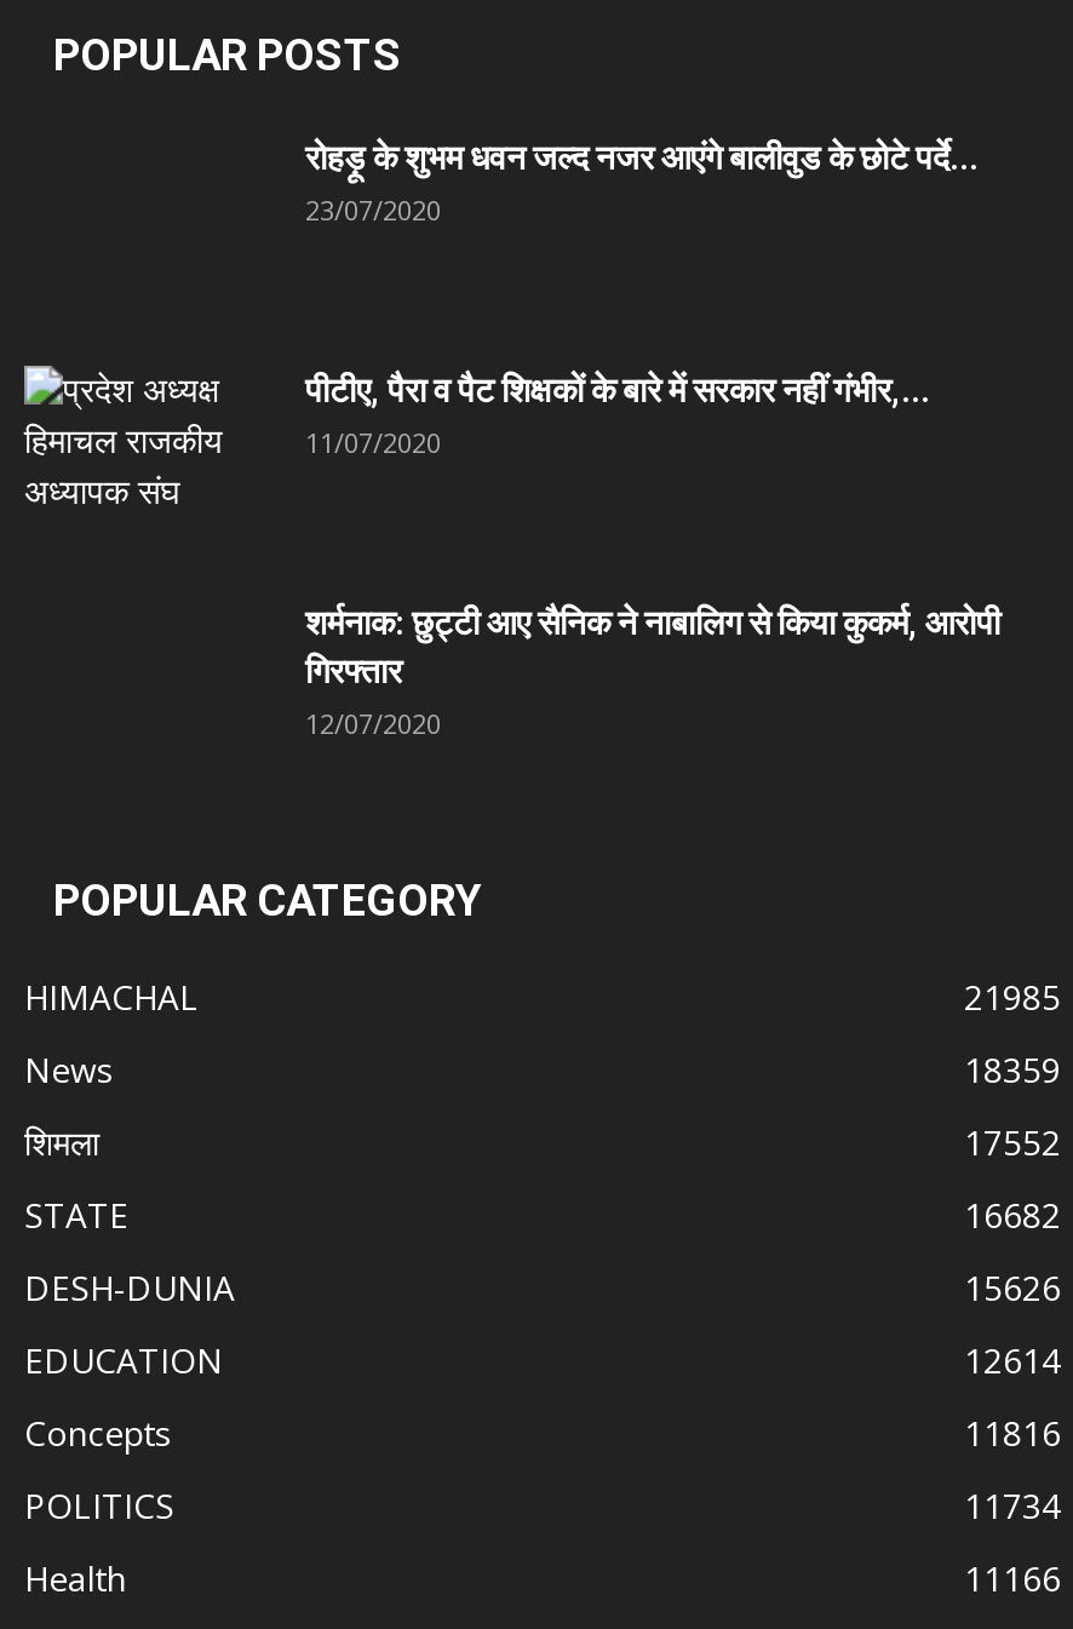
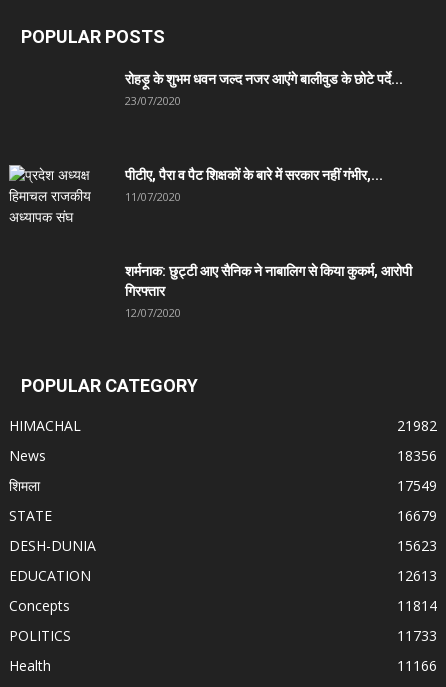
[964,974,1061,1021] 21985 -> [397,416,437,435] 21982
[964,1047,1061,1093] 18359 -> [397,446,437,465] 18356
[964,1120,1061,1166] 17552 -> [397,476,437,495] 17549
[964,1193,1061,1239] 16682 -> [397,506,437,525] 16679
[964,1265,1061,1311] 15626 -> [397,536,437,555] 15623
[964,1338,1061,1384] 12614 -> [397,566,437,585] 12613
[964,1411,1061,1457] 11816 -> [397,596,437,615] 11814
[964,1483,1061,1529] 11734 -> [397,626,437,645] 11733

